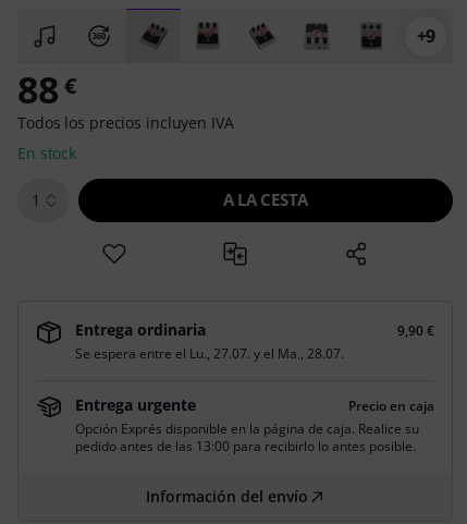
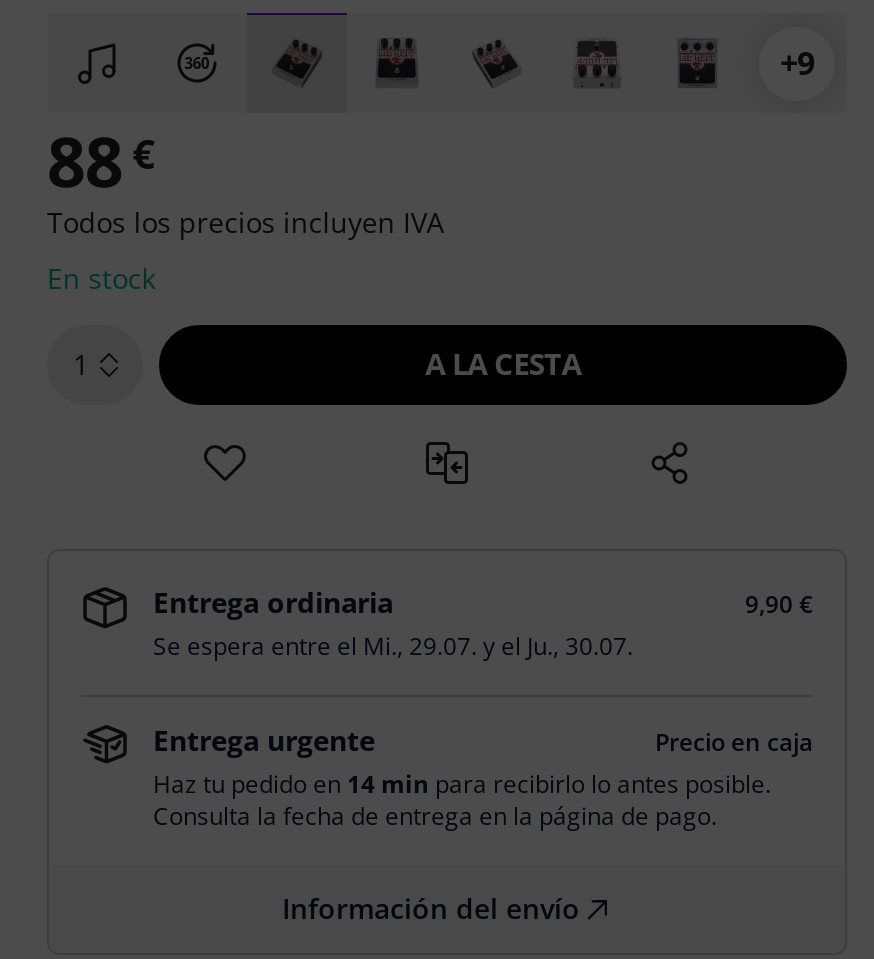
[75,344,344,363] Se espera entre el Lu., 27.07. y el Ma., 28.07. -> [153,629,633,663] Se espera entre el Mi., 29.07. y el Ju., 30.07.
[75,419,419,455] Opción Exprés disponible en la página de caja. Realice su | pedido antes de las 13:00 para recibirlo lo antes posible. -> [153,767,771,833] Haz tu pedido en 14 min para recibirlo lo antes posible. | Consulta la fecha de entrega en la página de pago.

